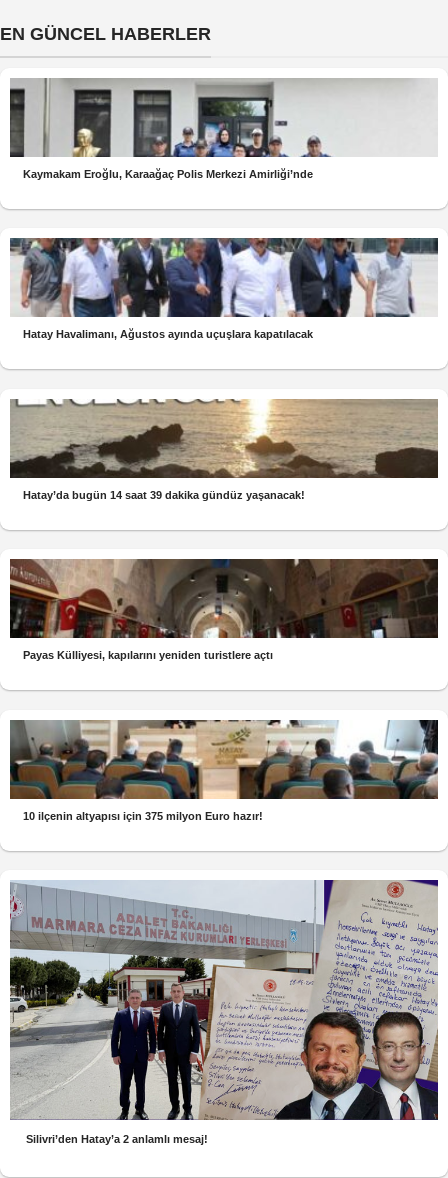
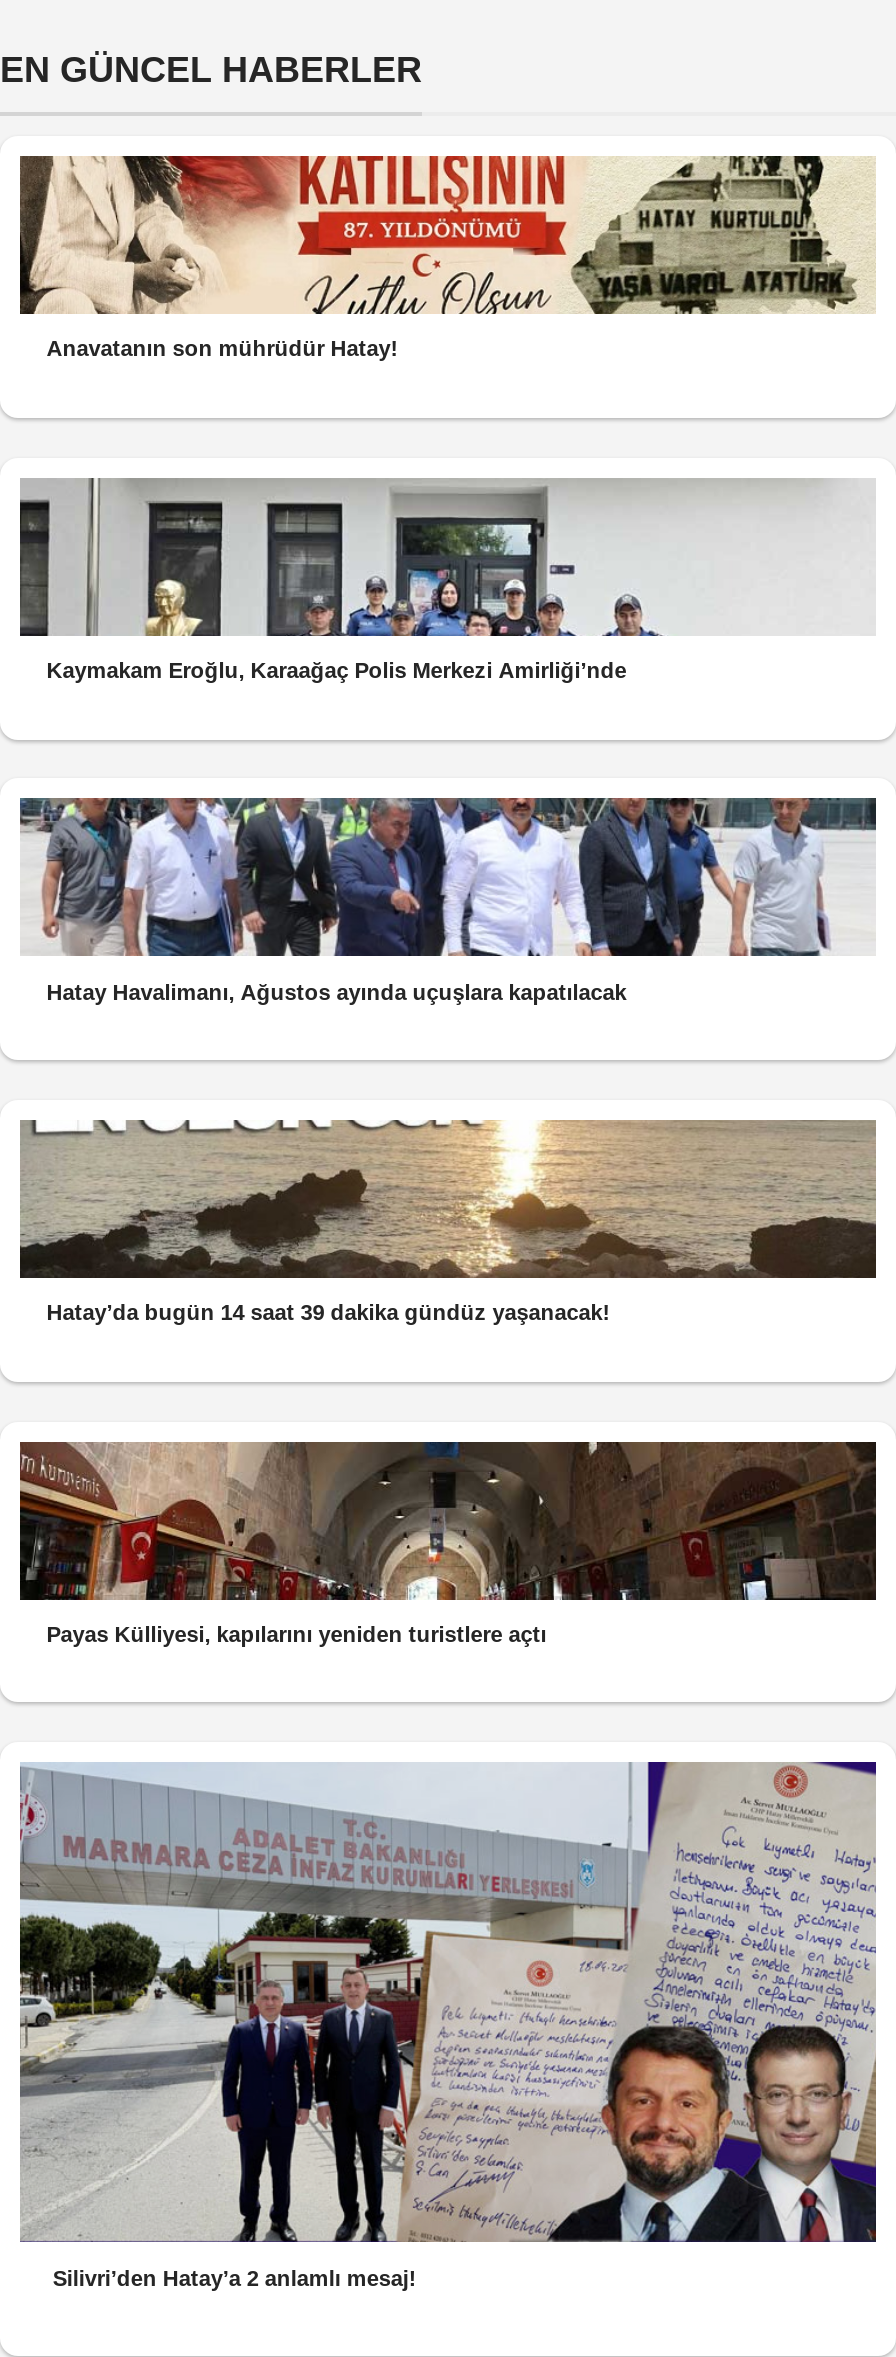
none -> [20,155,874,360] [image] | Anavatanın son mührüdür Hatay!
moved [23,77,313,661] -> [46,477,626,1645]: [image] | Kaymakam Eroğlu, Karaağaç Polis Merkezi Amirliği’nde | Hatay Havalimanı, Ağustos ayında uçuşlara kapatılacak | Hatay’da bugün 14 saat 39 dakika gündüz yaşanacak! | Payas Külliyesi, kapılarını yeniden turistlere açtı
[10,719,438,822] [image] | 10 ilçenin altyapısı için 375 milyon Euro hazır! -> none

